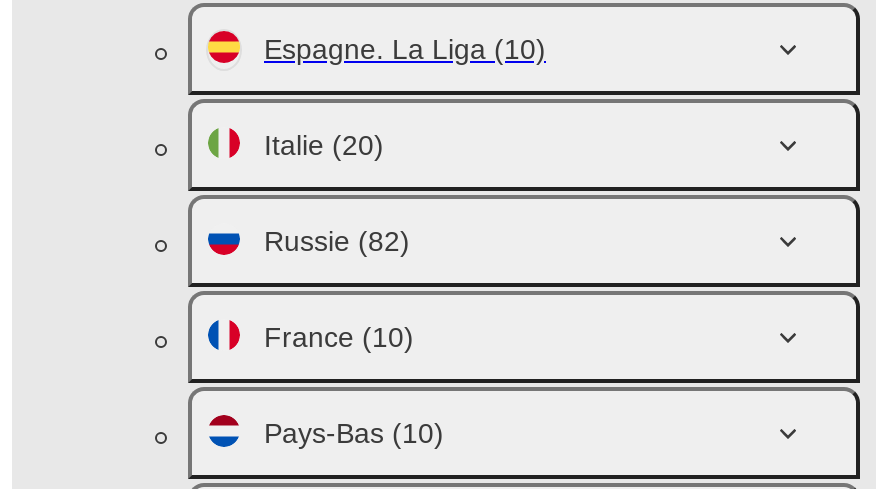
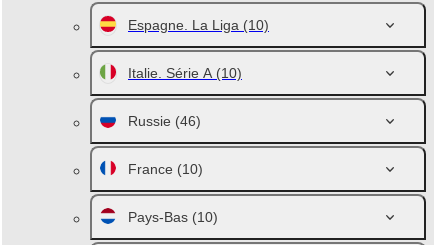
[264,129,384,161] Italie (20) -> [128,65,242,81] Italie. Série A (10)
[264,225,410,257] Russie (82) -> [128,113,201,129] Russie (46)

